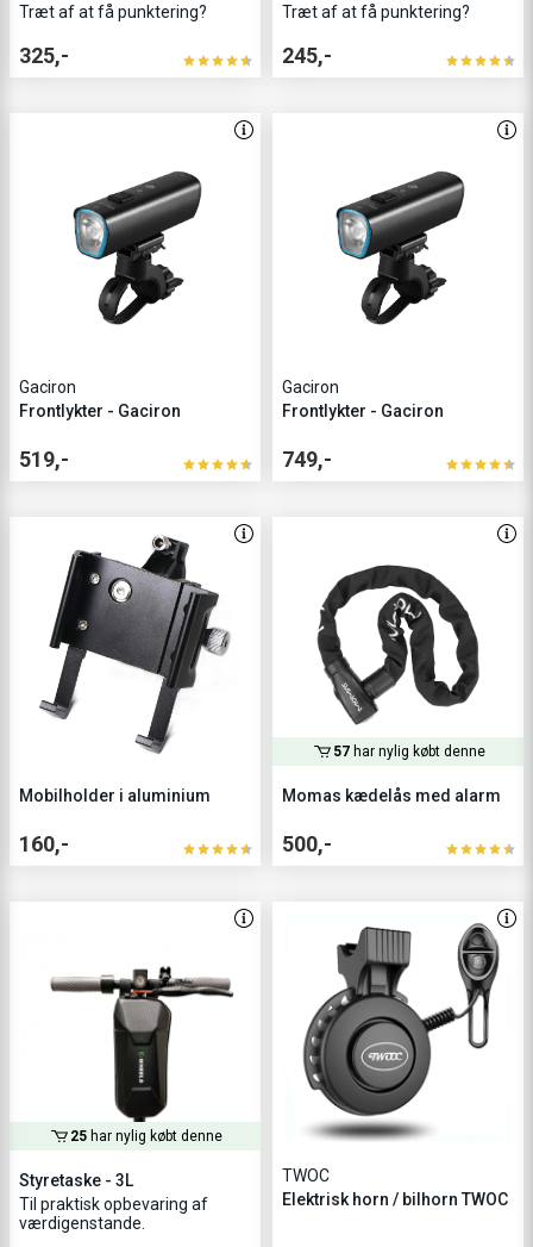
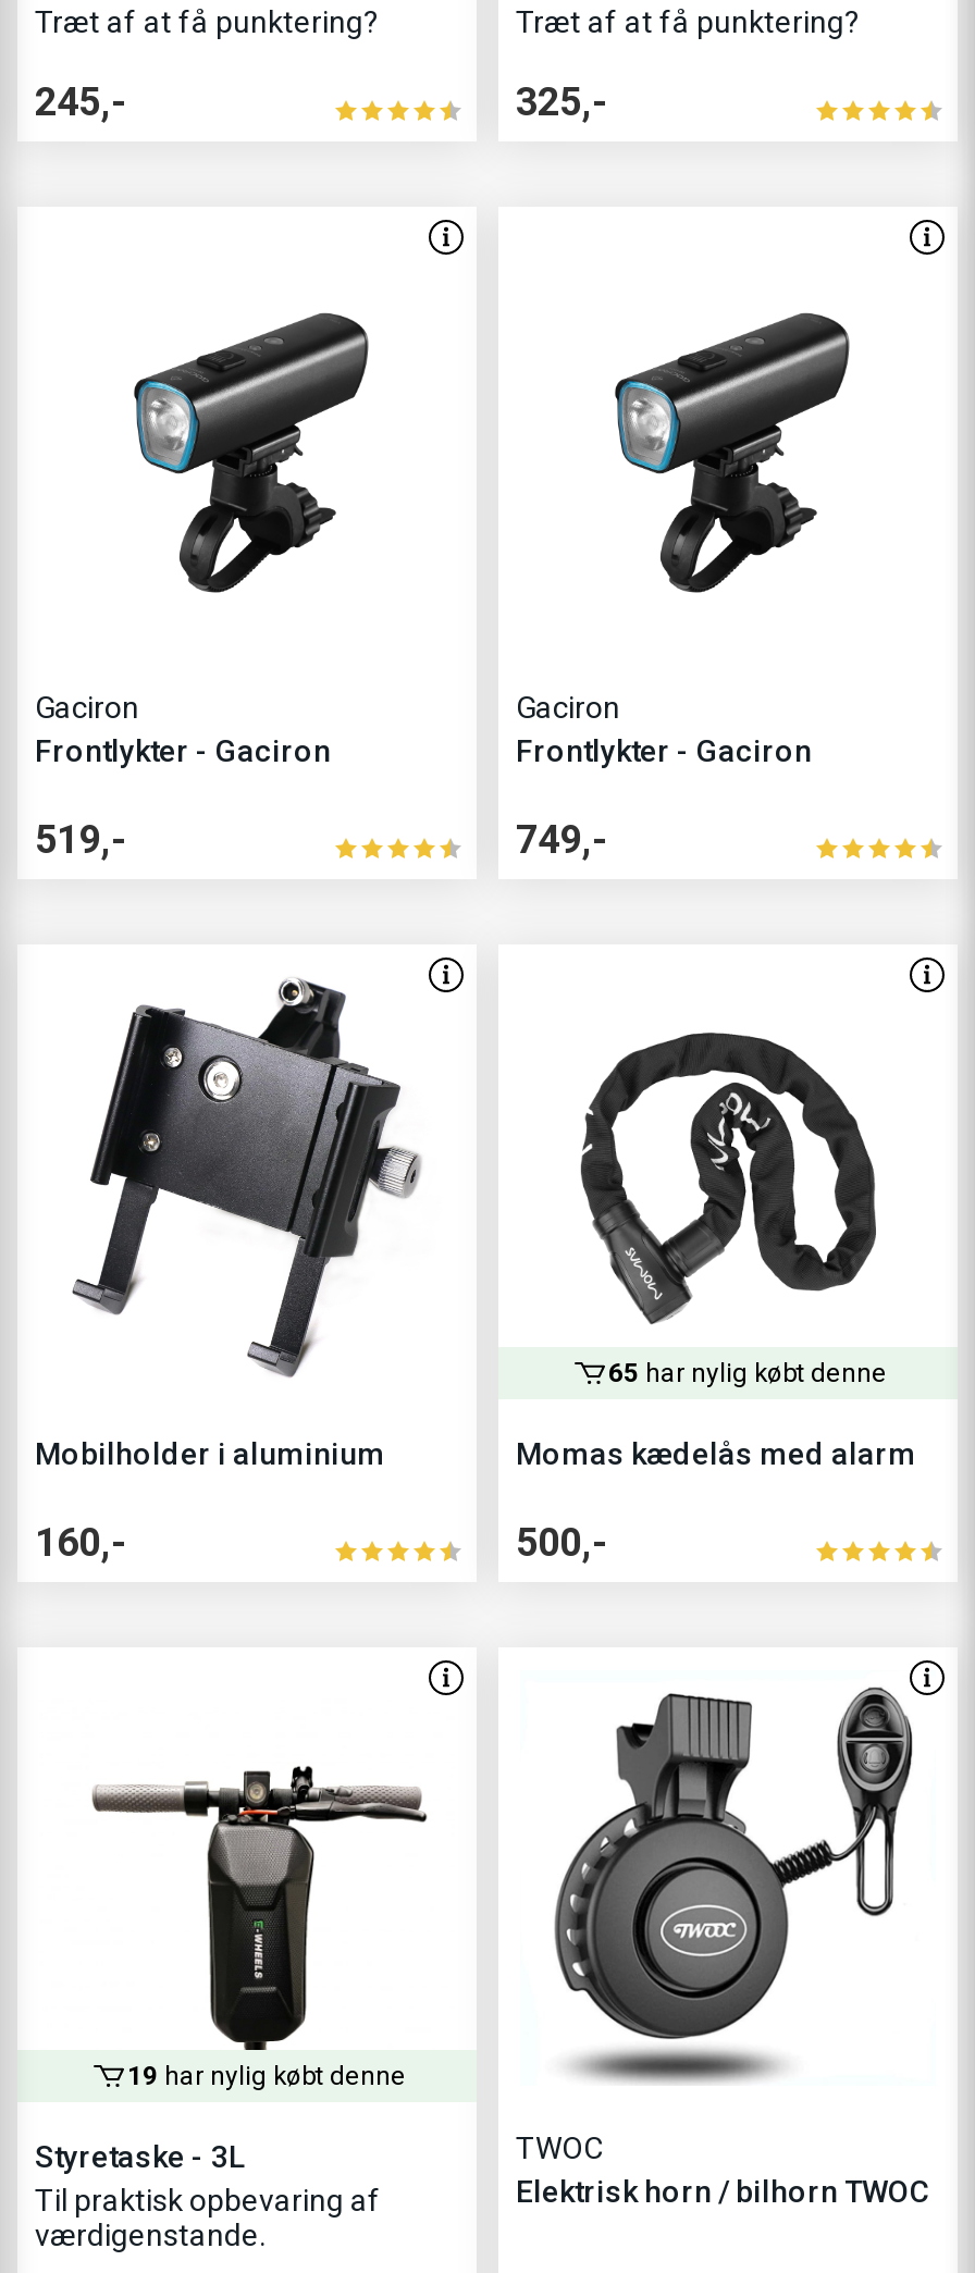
[19,43,69,68] 325,- -> [35,78,126,124] 245,-
[282,43,332,68] 245,- -> [516,78,607,124] 325,-
[333,743,485,760] 57 har nylig købt denne -> [608,1358,887,1388] 65 har nylig købt denne
[70,1128,222,1145] 25 har nylig købt denne -> [127,2061,406,2091] 19 har nylig købt denne

